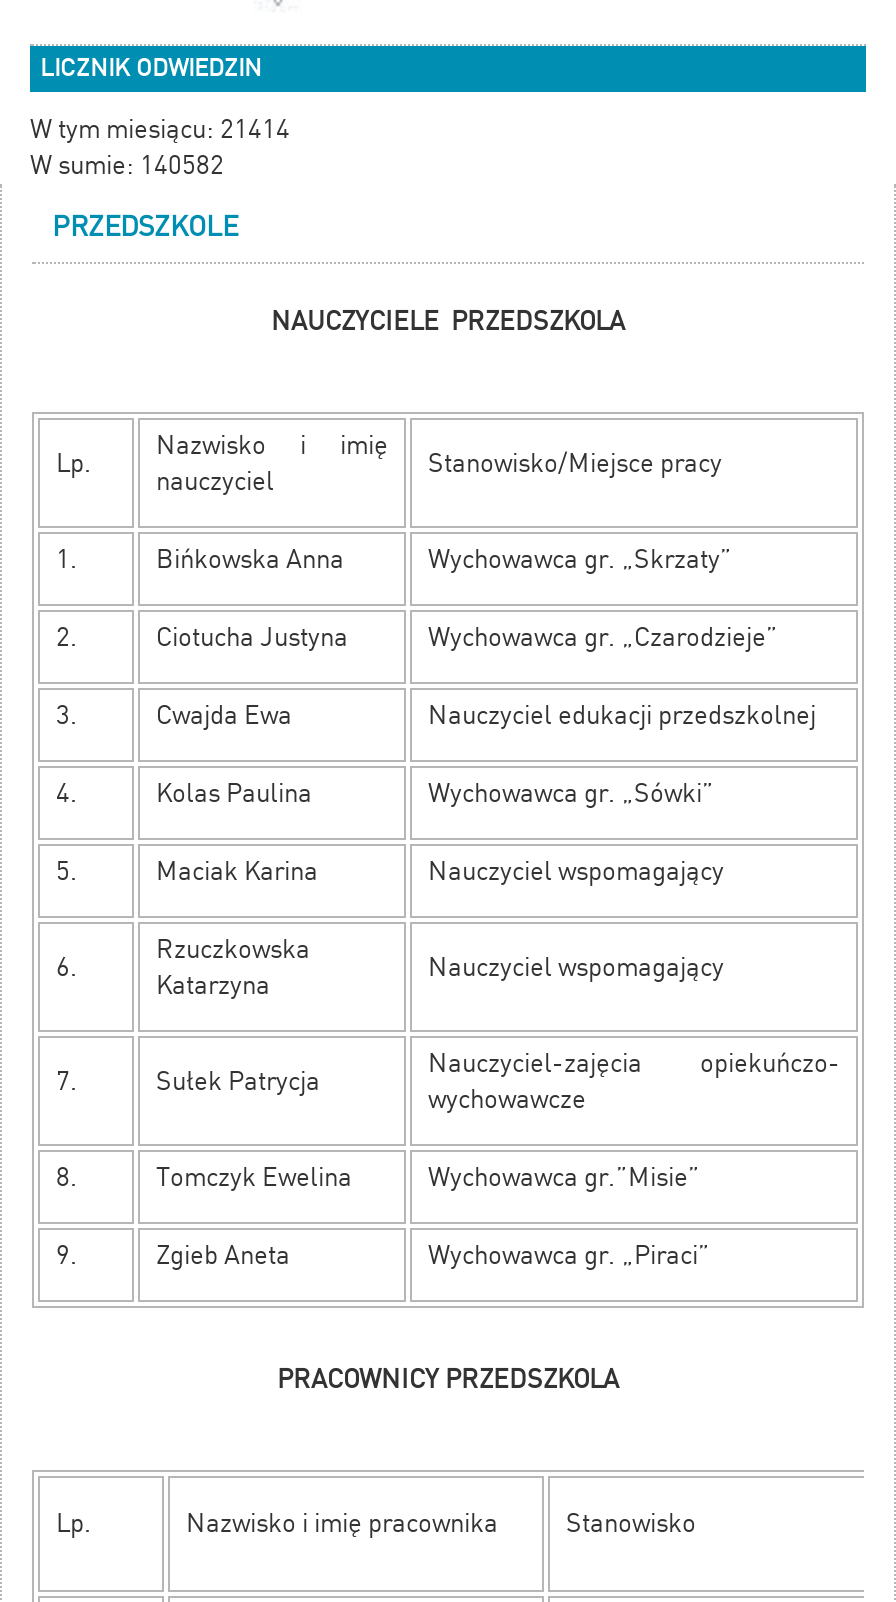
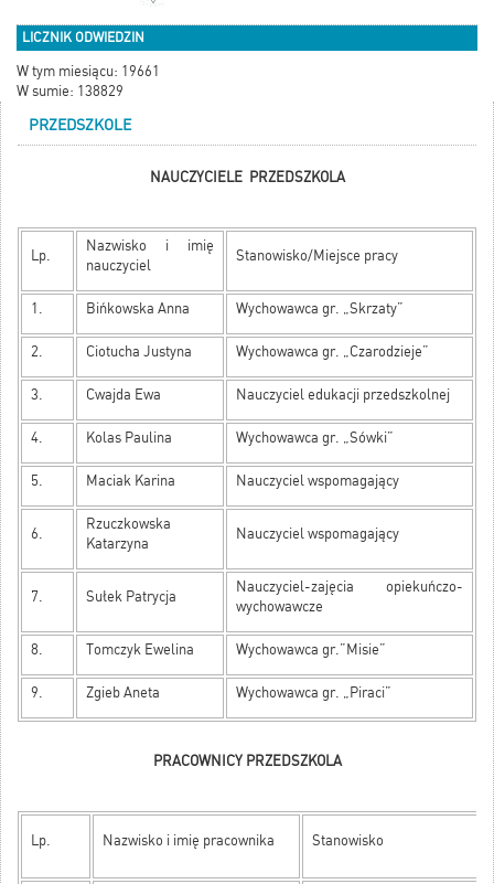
[30,113,290,143] W tym miesiącu: 21414 -> [17,62,160,79] W tym miesiącu: 19661
[30,149,224,179] W sumie: 140582 -> [17,82,123,99] W sumie: 138829

